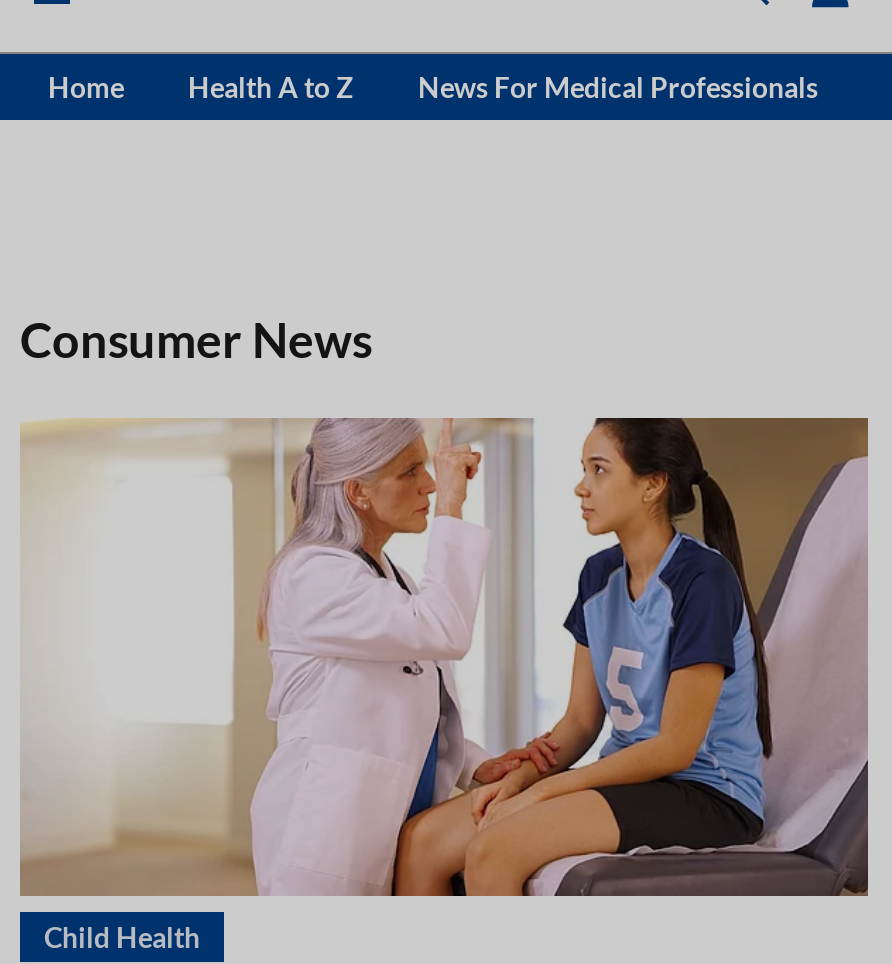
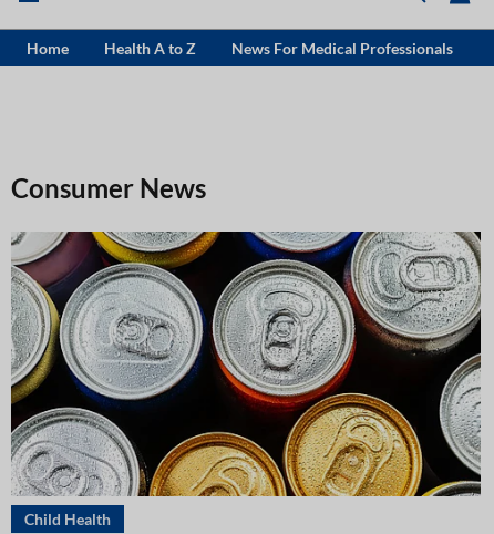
[18,416,870,898] [image] -> [10,230,482,497] [image]

